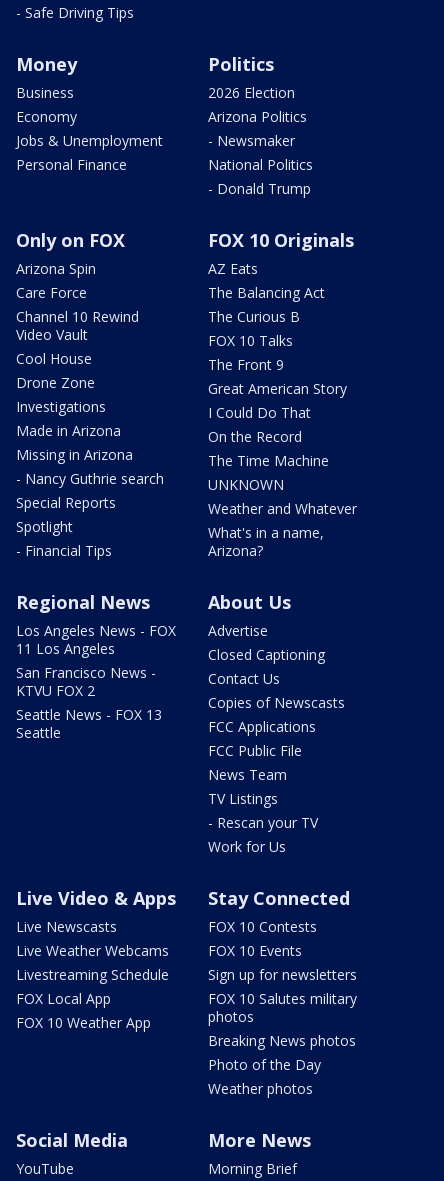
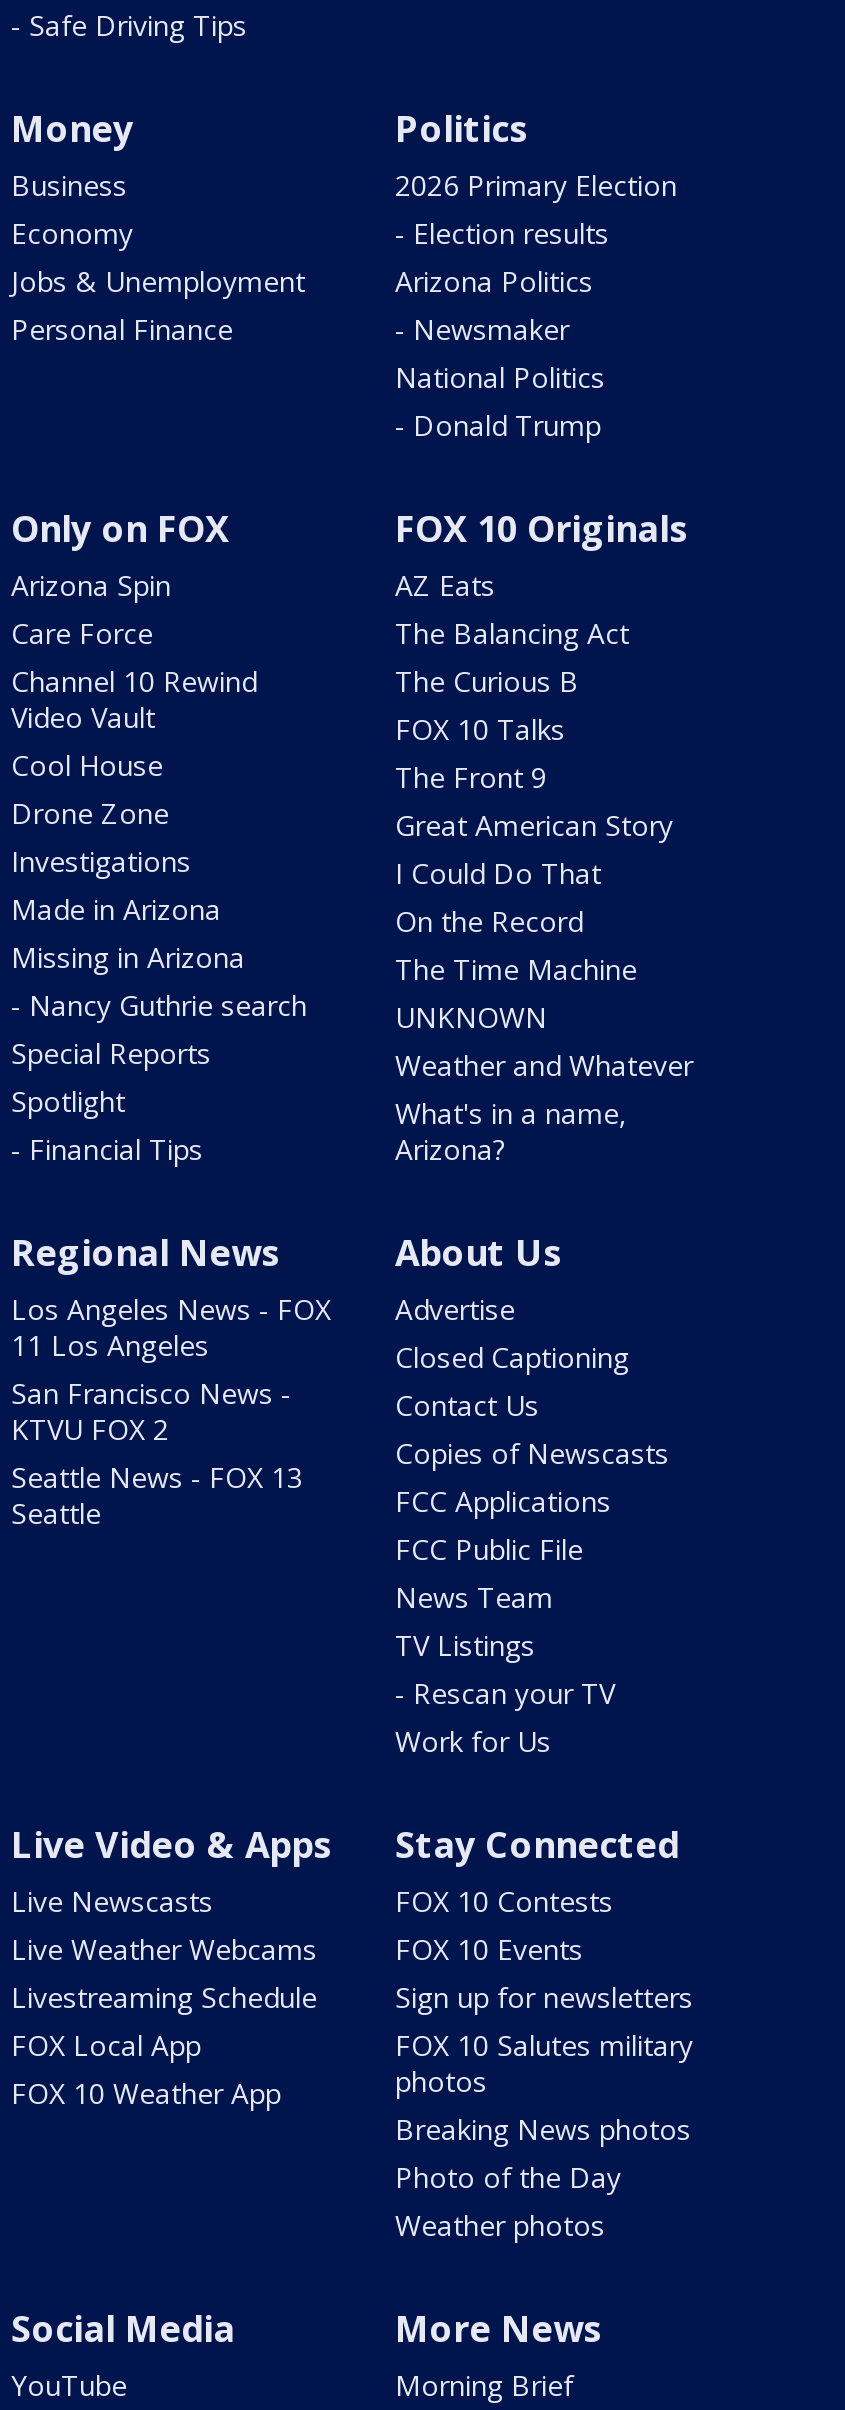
[208,83,295,102] 2026 Election -> [395,166,677,252] 2026 Primary Election | - Election results

